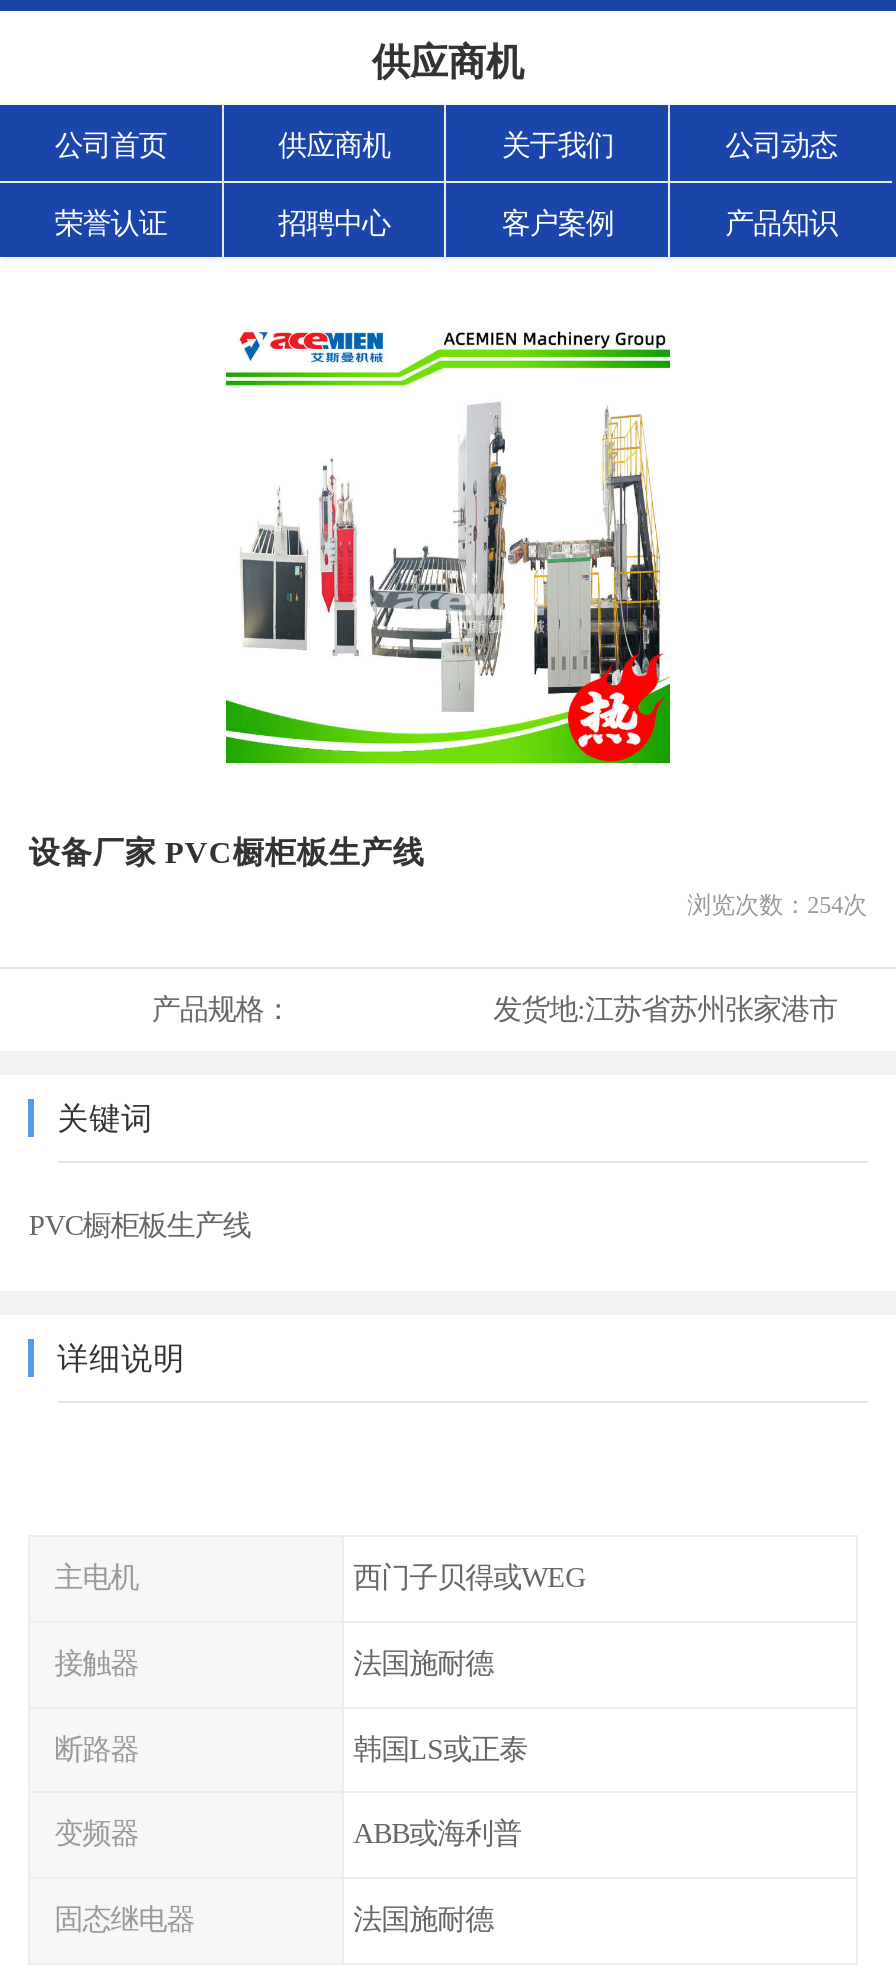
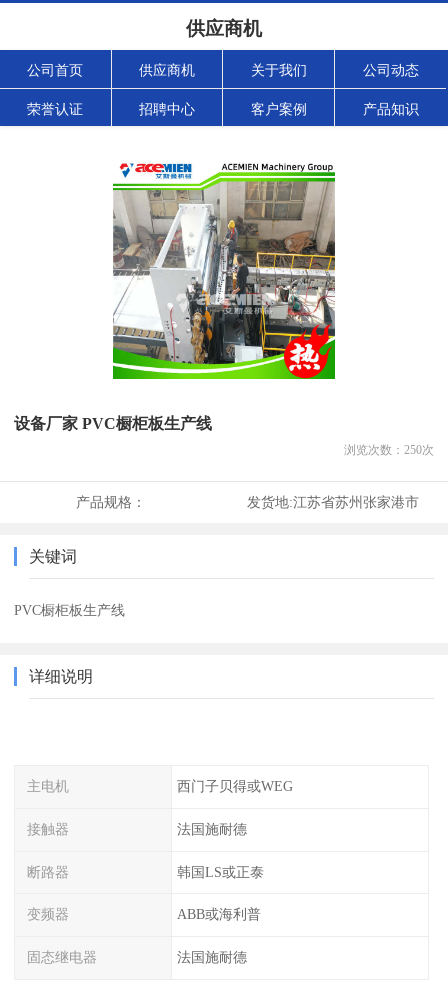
[226,365,670,737] [image] -> [112,181,336,365] [image]
[687,891,867,919] 浏览次数：254次 -> [344,443,434,457] 浏览次数：250次

